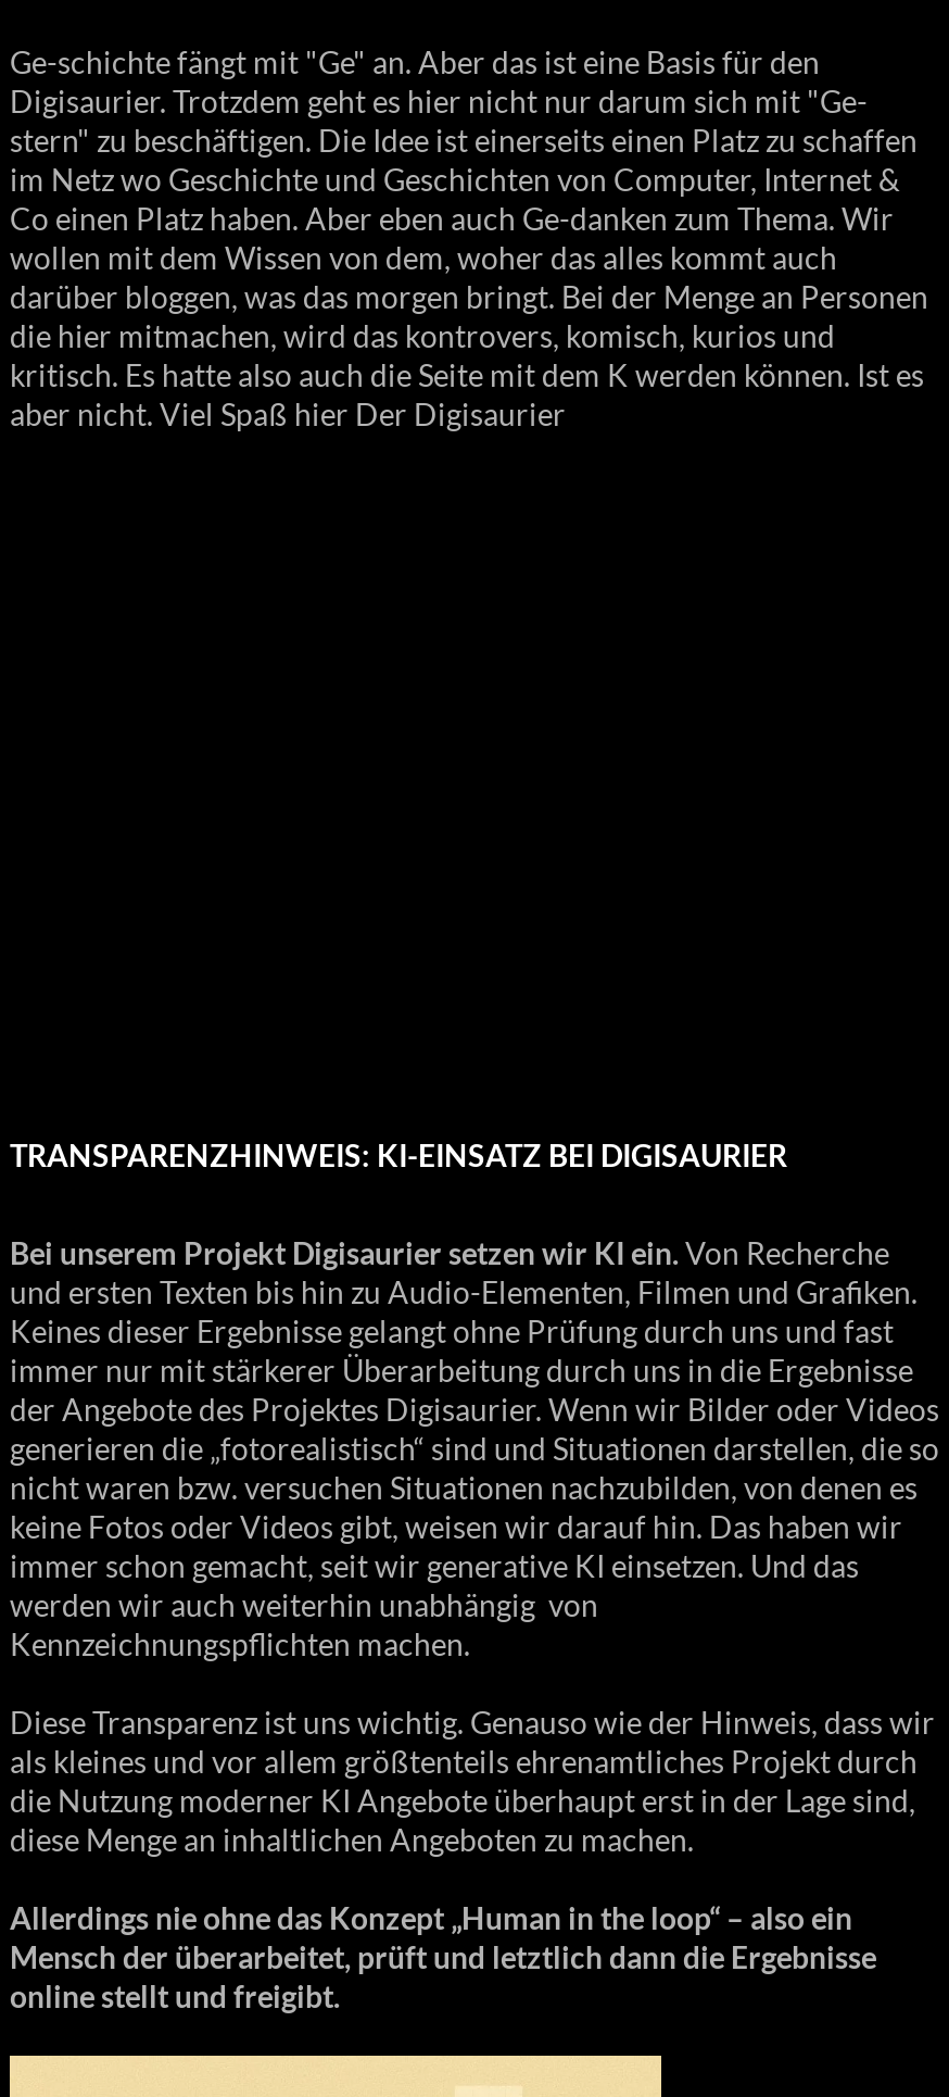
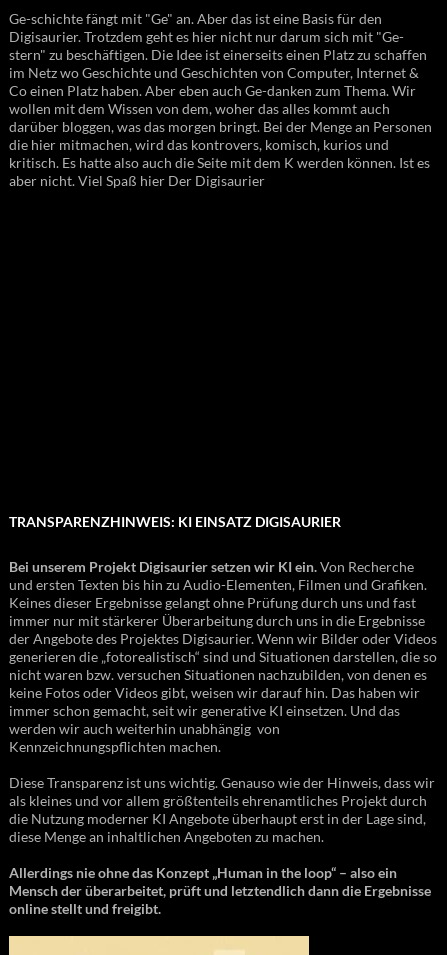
[10,1136,787,1173] TRANSPARENZHINWEIS: KI-EINSATZ BEI DIGISAURIER -> [9,513,341,530] TRANSPARENZHINWEIS: KI EINSATZ DIGISAURIER
[10,1938,876,1975] Mensch der überarbeitet, prüft und letztlich dann die Ergebnisse -> [9,882,431,899] Mensch der überarbeitet, prüft und letztendlich dann die Ergebnisse

